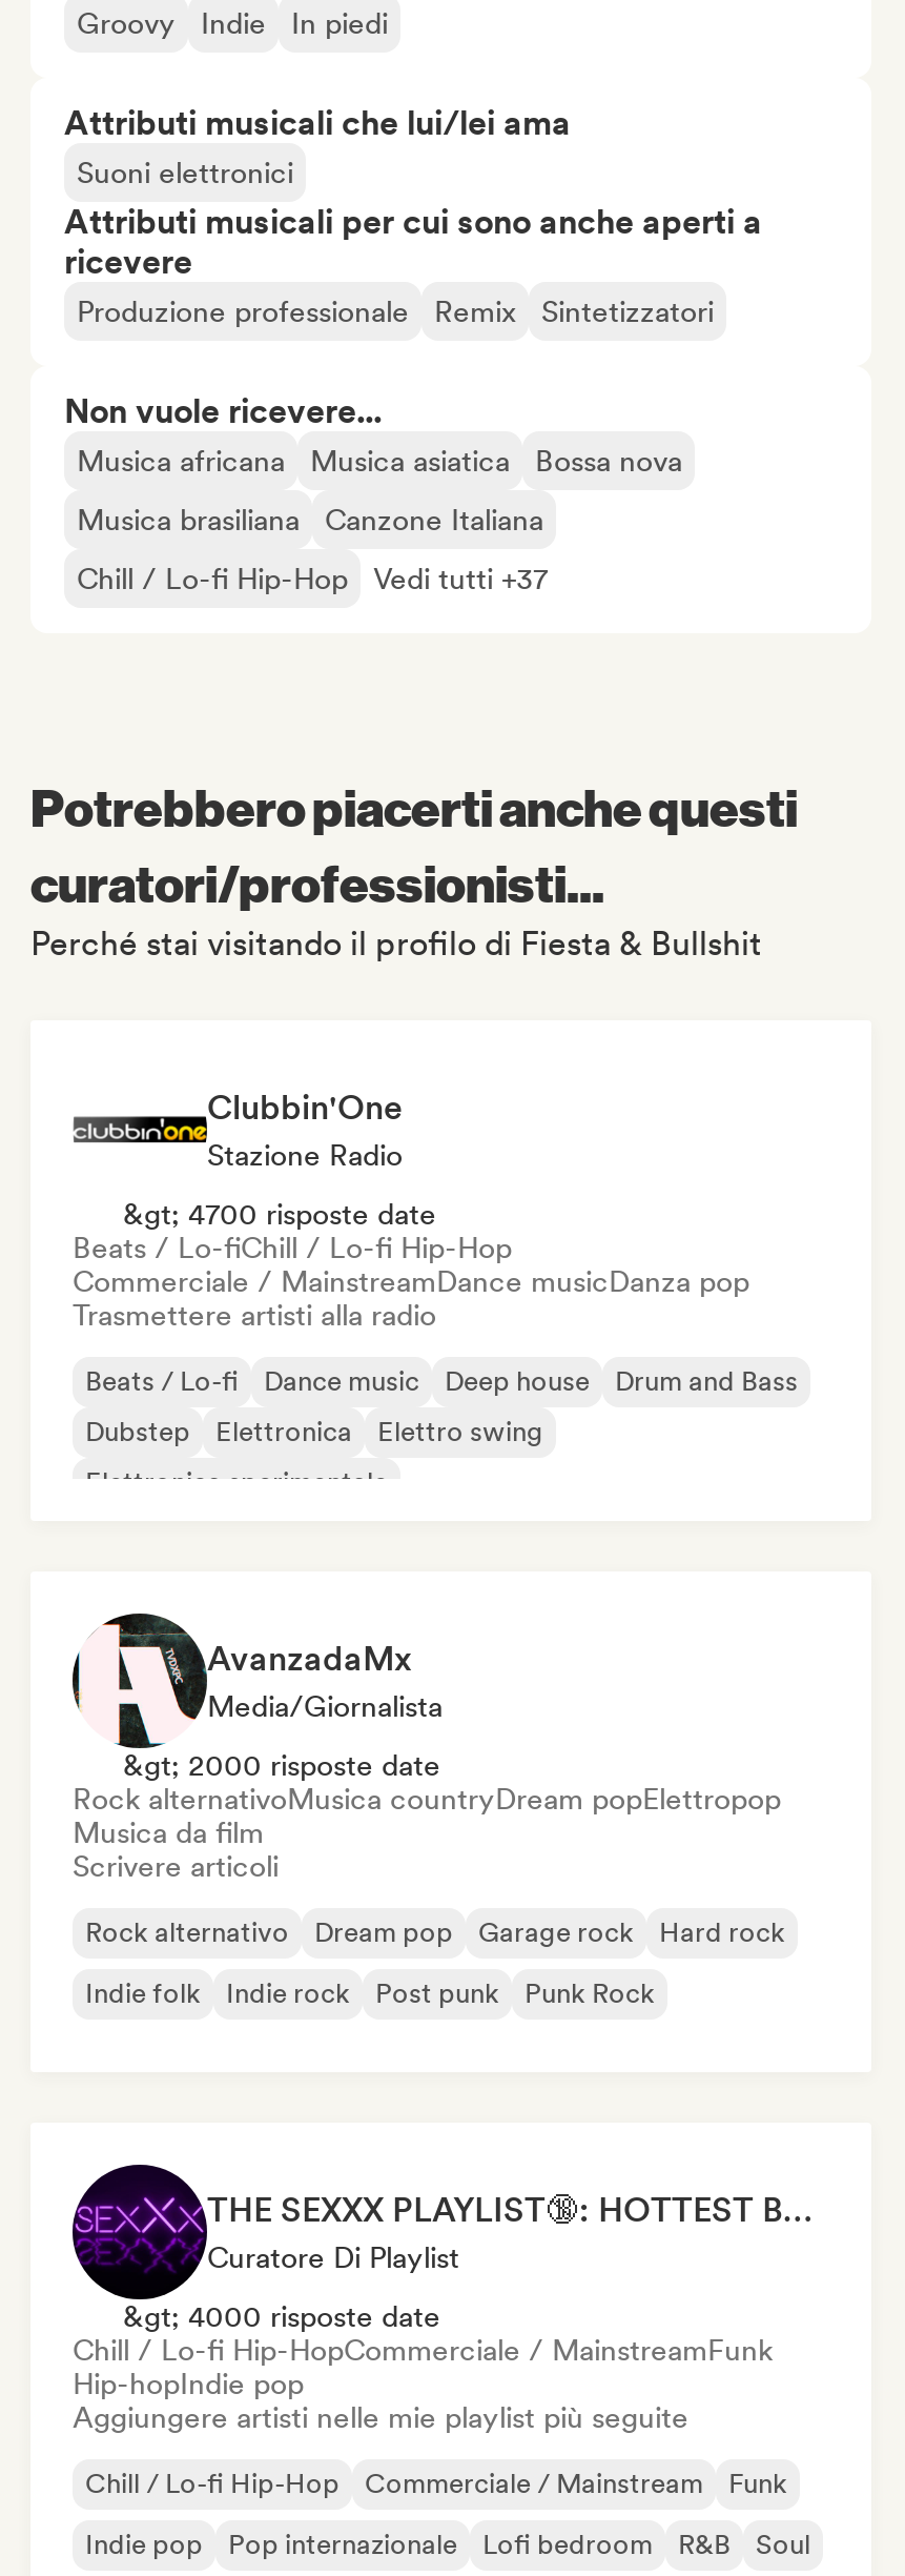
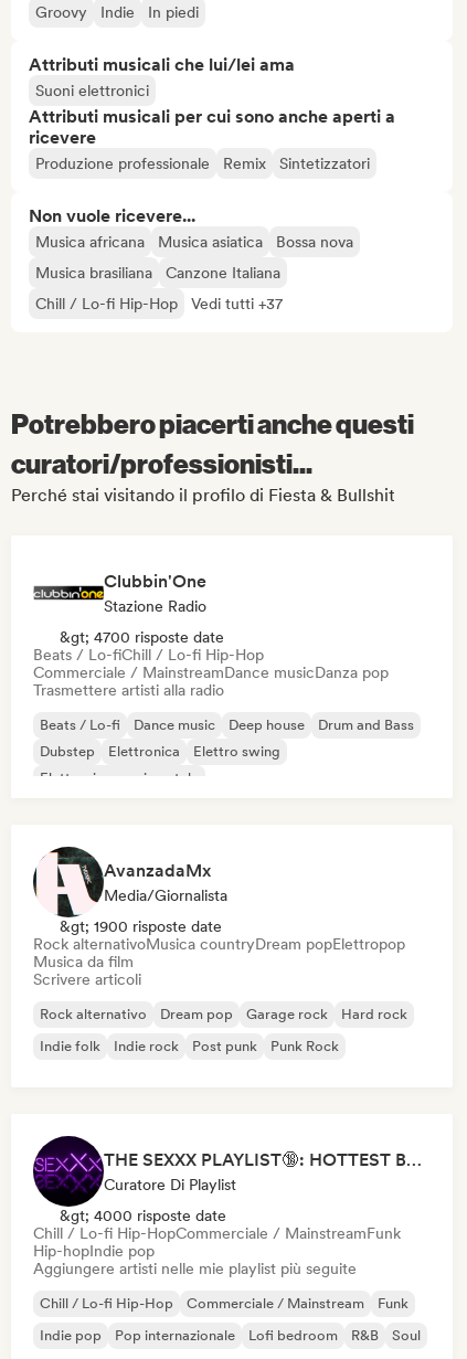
[123,1748,440,1782] &gt; 2000 risposte date -> [60,917,222,935] &gt; 1900 risposte date

